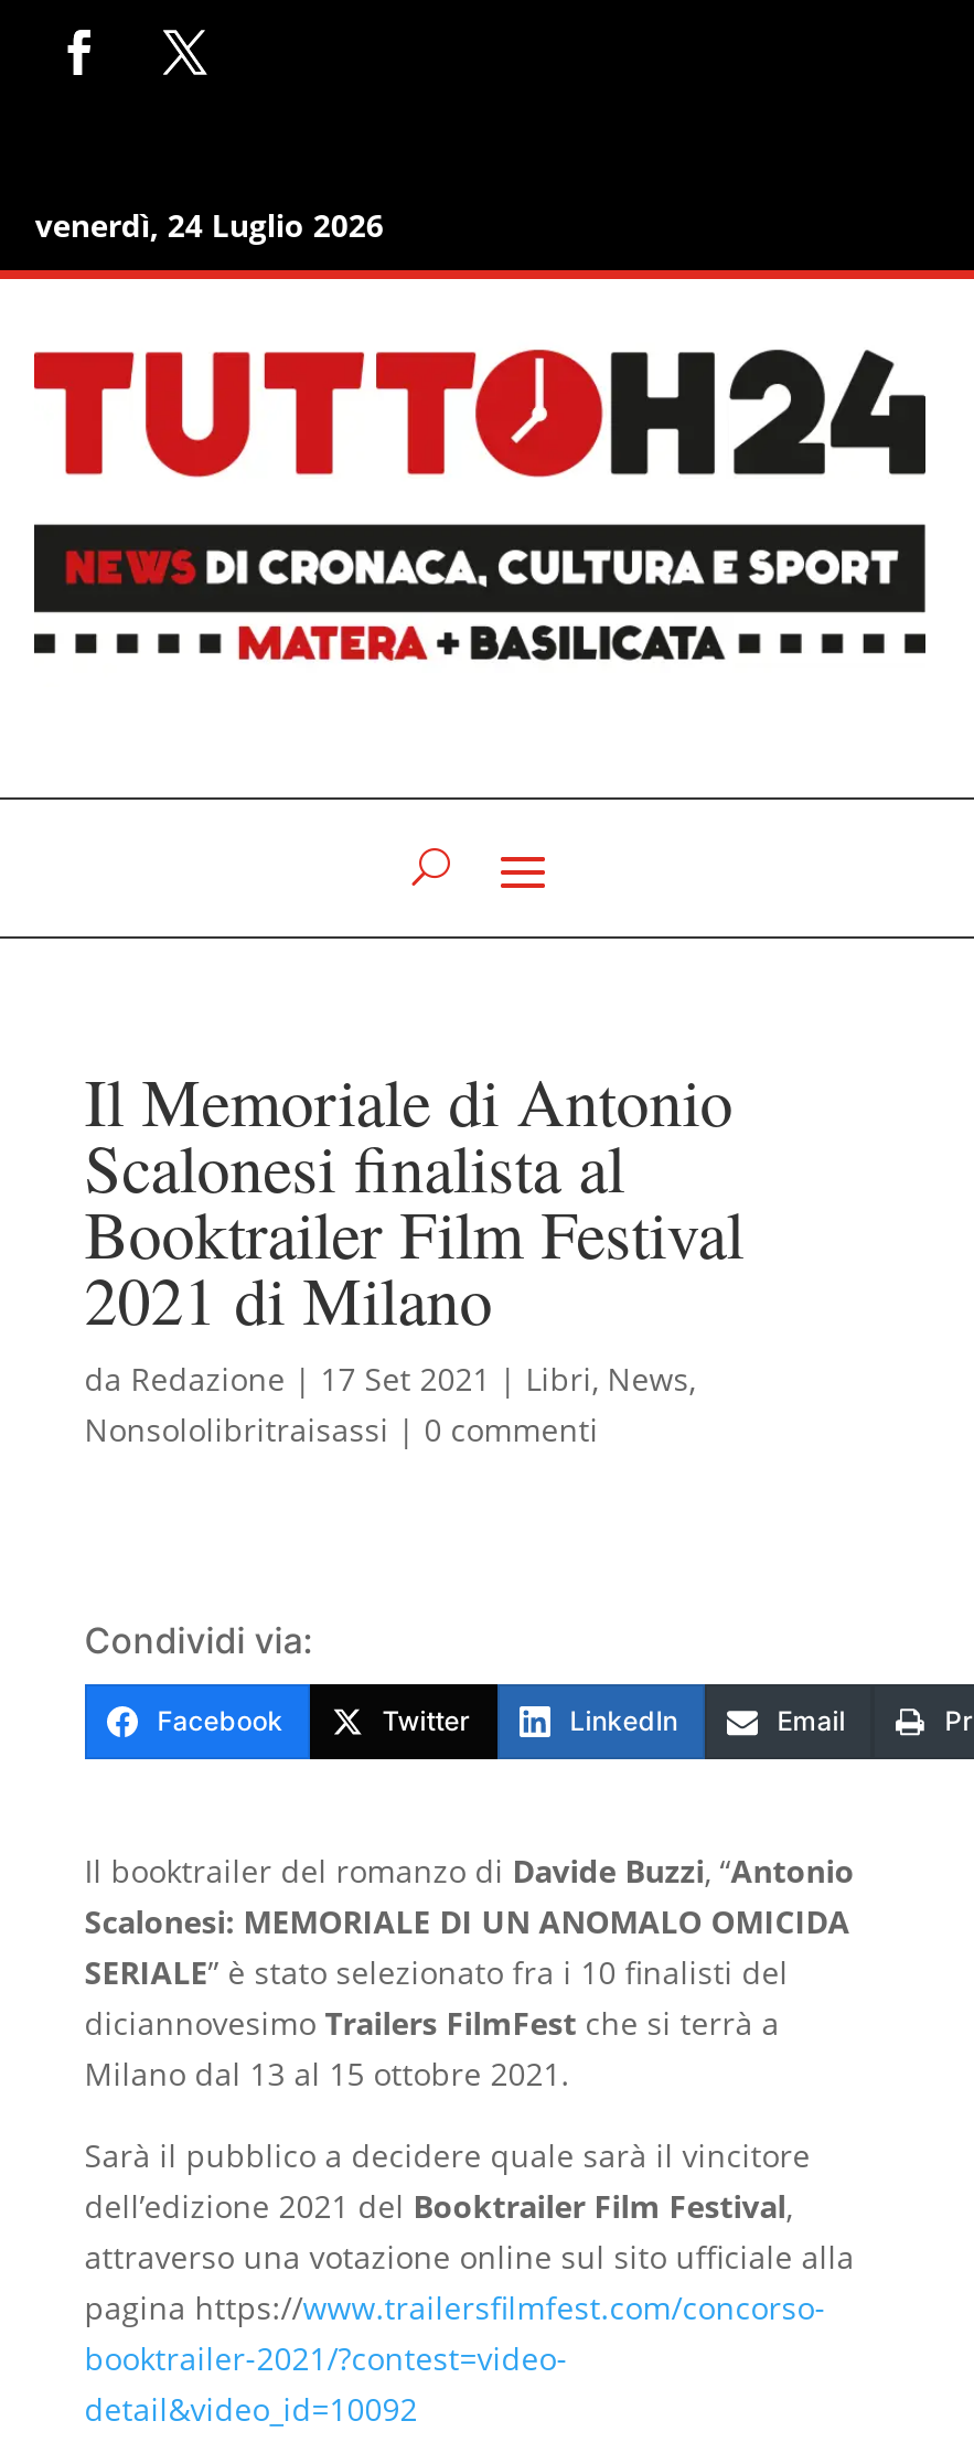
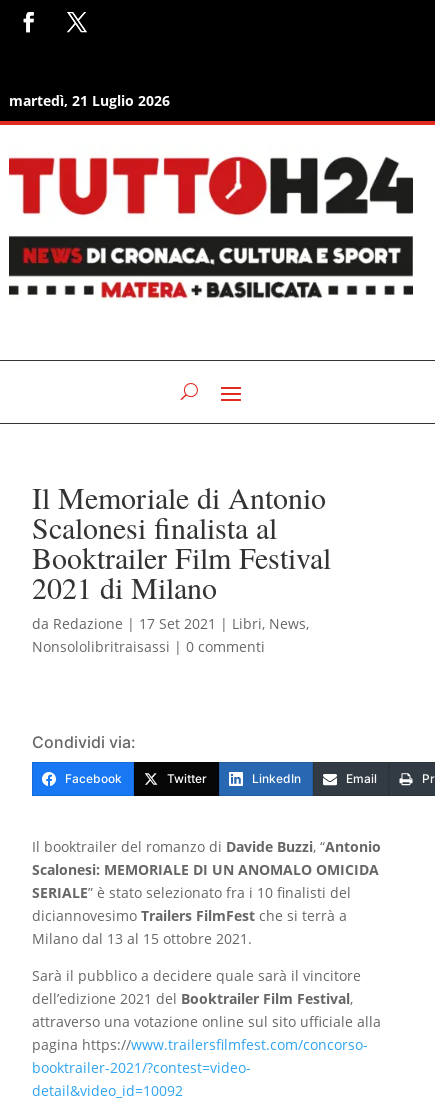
[35,204,384,246] venerdì, 24 Luglio 2026 -> [9,91,170,110] martedì, 21 Luglio 2026

